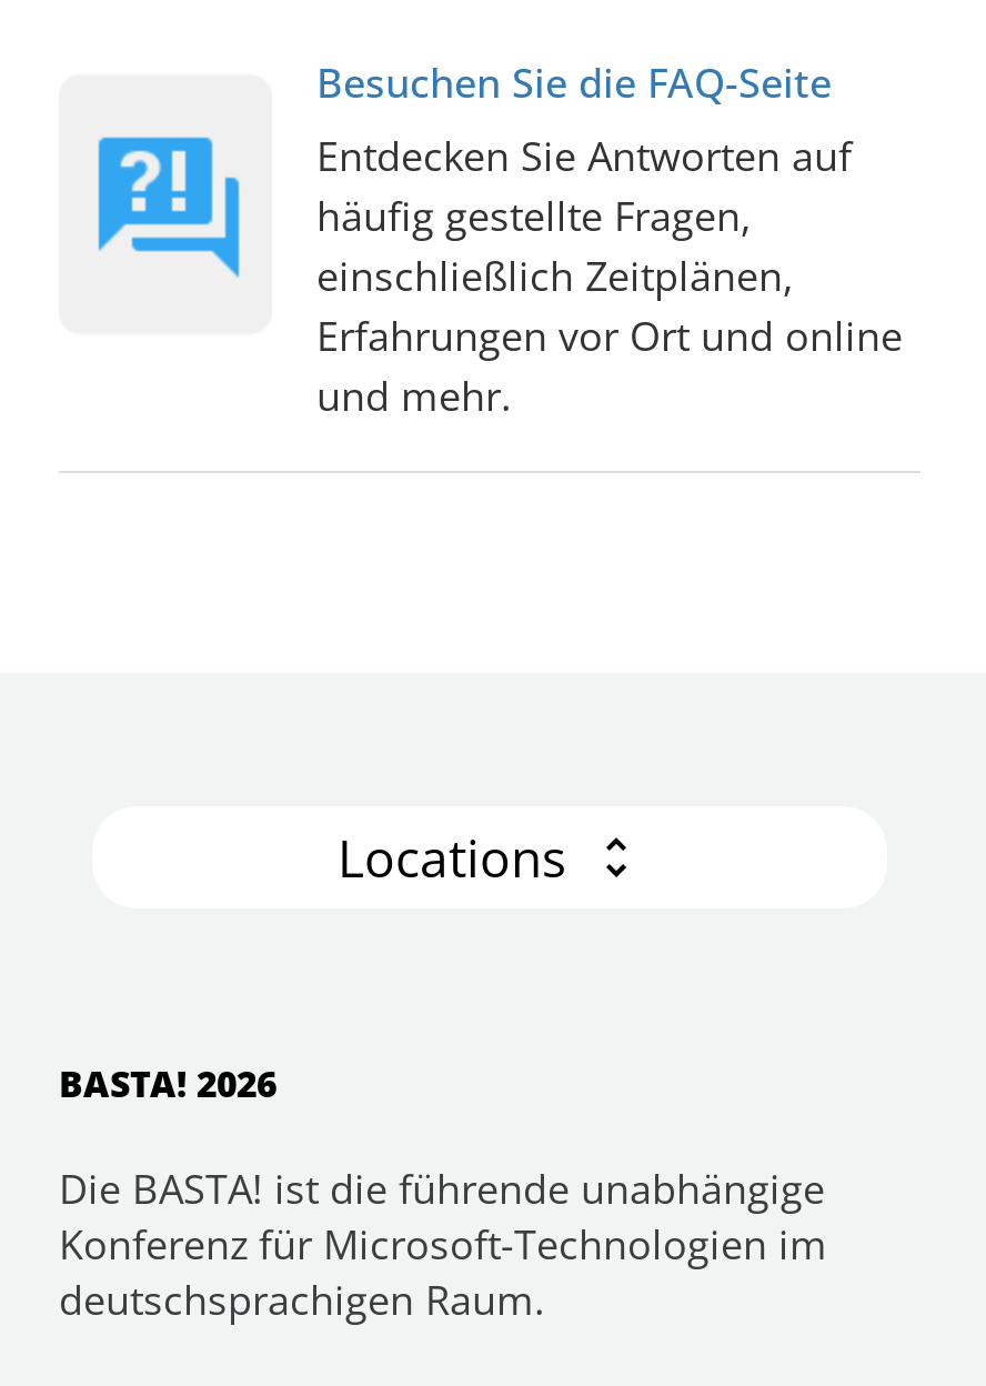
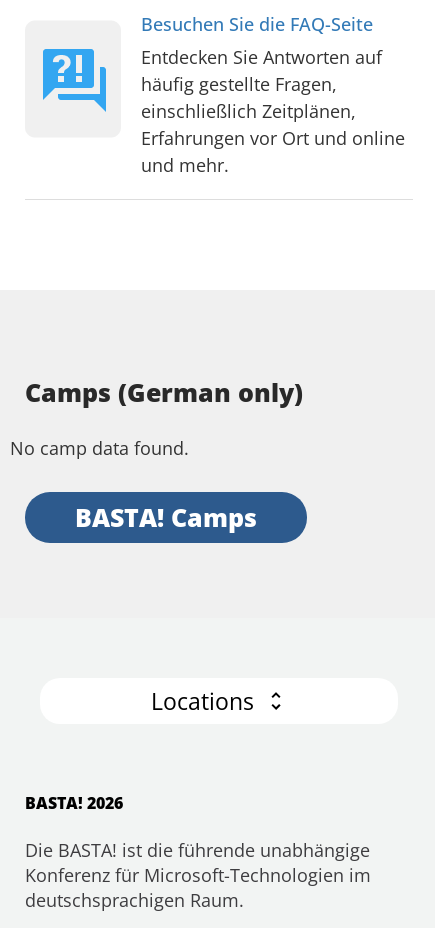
none -> [10,375,303,534] Camps (German only) | No camp data found. | BASTA! Camps

